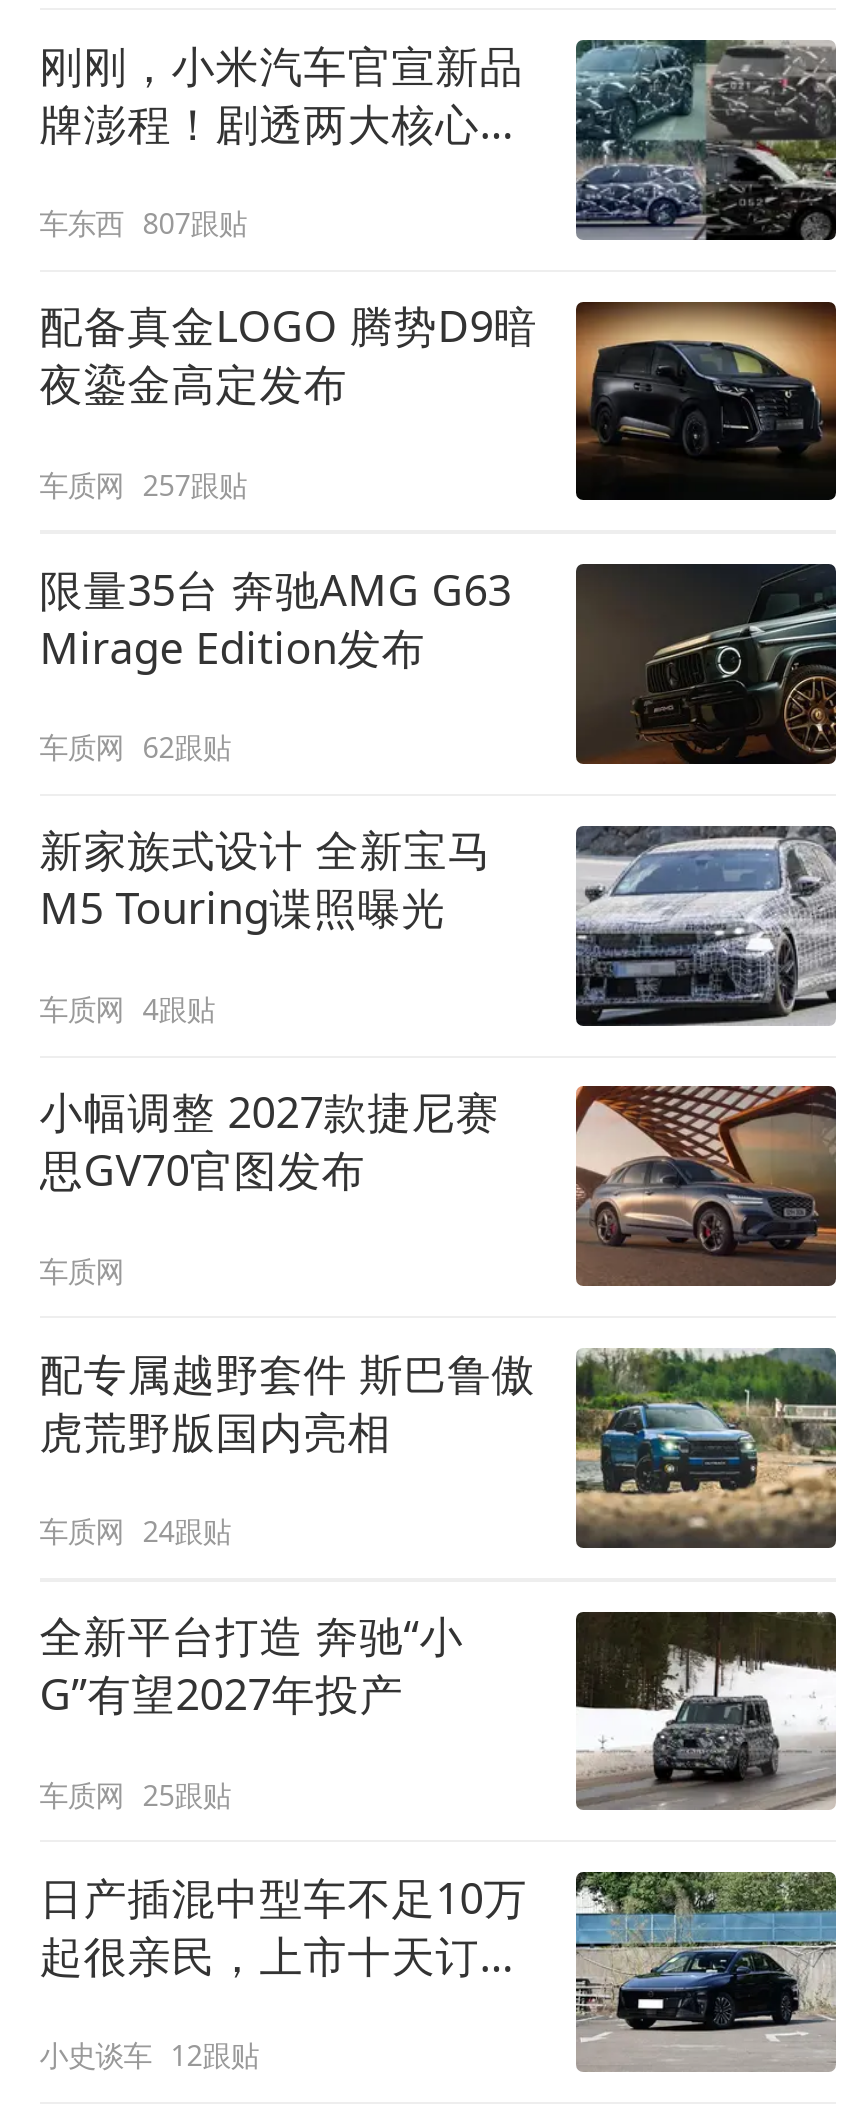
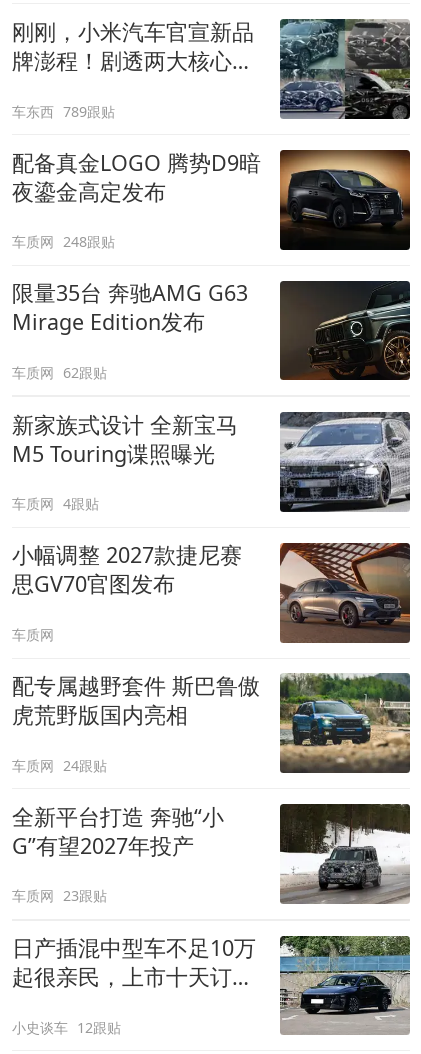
[39,204,247,242] 车东西 807跟贴 -> [12,101,115,120] 车东西 789跟贴
[39,465,247,503] 车质网 257跟贴 -> [12,232,115,251] 车质网 248跟贴
[39,1775,231,1813] 车质网 25跟贴 -> [12,886,107,905] 车质网 23跟贴

